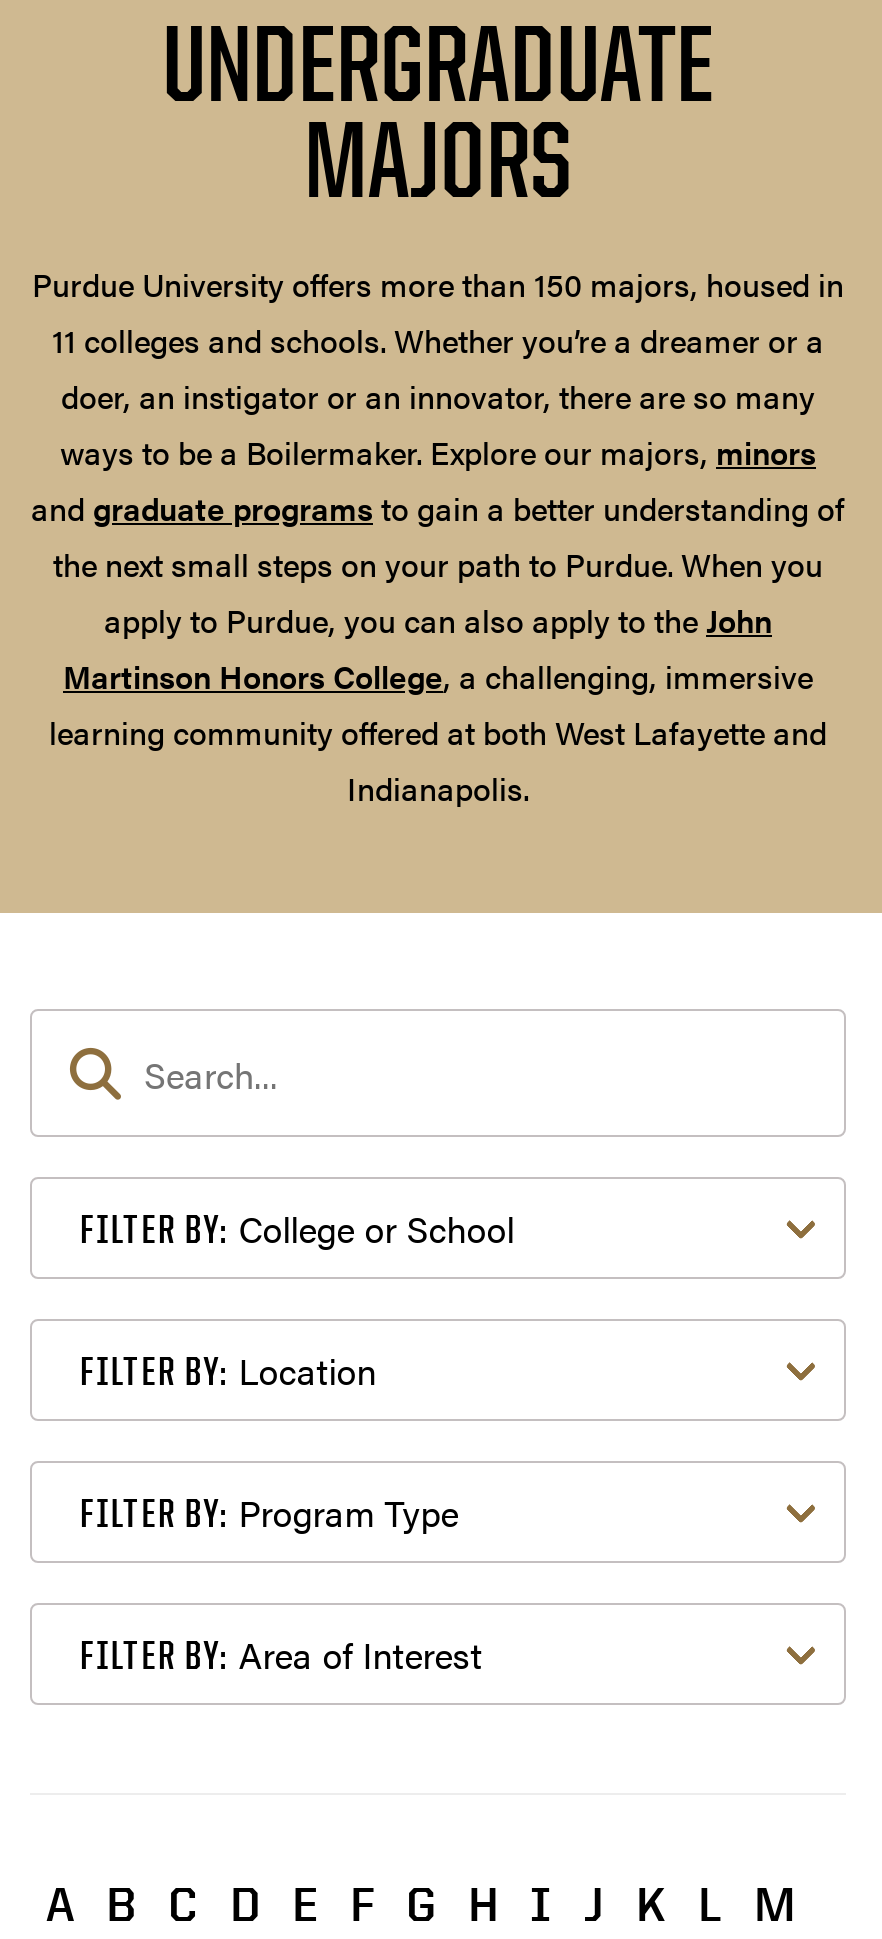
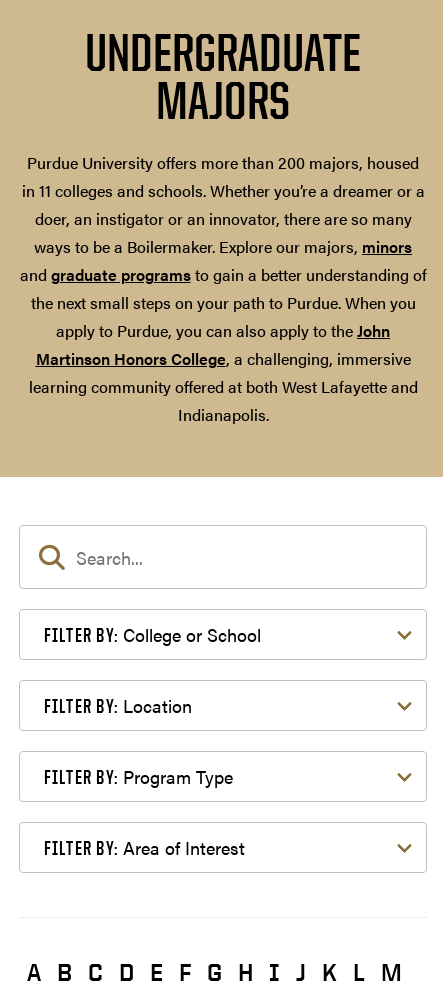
[32,261,844,363] Purdue University offers more than 150 majors, housed in | 11 colleges and schools. Whether you’re a dreamer or a -> [21,151,424,202] Purdue University offers more than 200 majors, housed | in 11 colleges and schools. Whether you’re a dreamer or a

